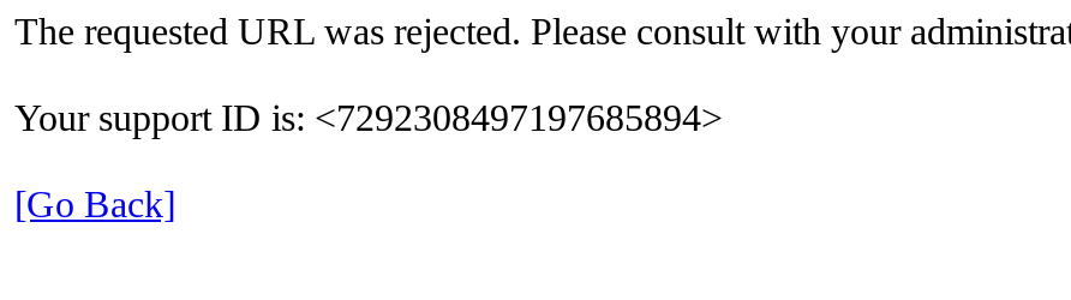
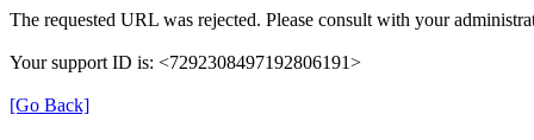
[14,97,723,138] Your support ID is: <7292308497197685894> -> [10,52,361,72] Your support ID is: <7292308497192806191>

